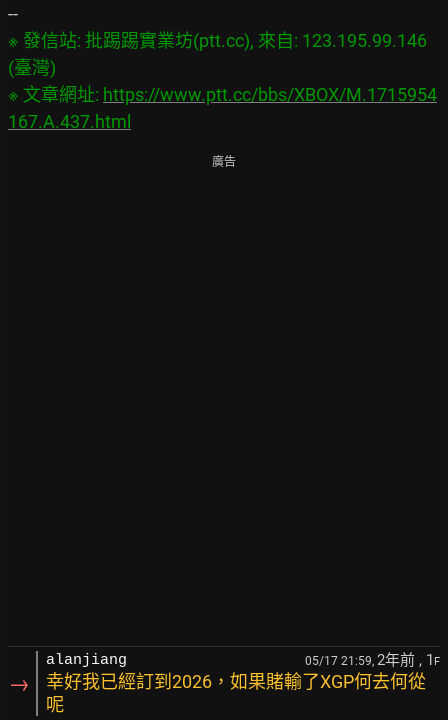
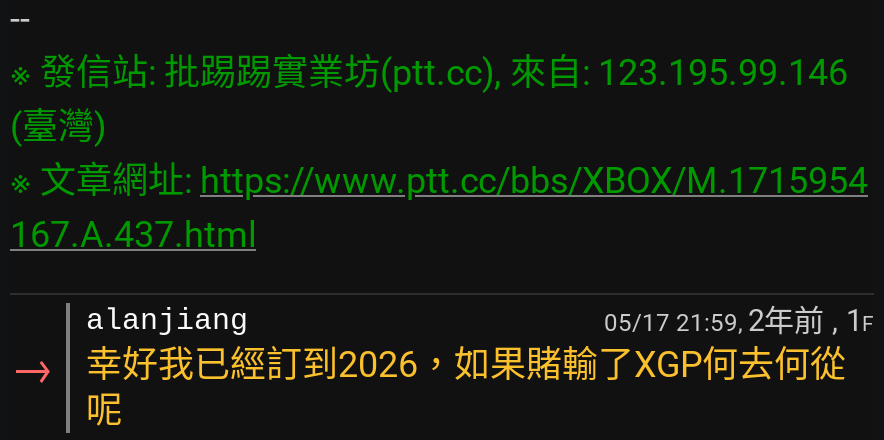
[212,155,236,169] 廣告 -> none

